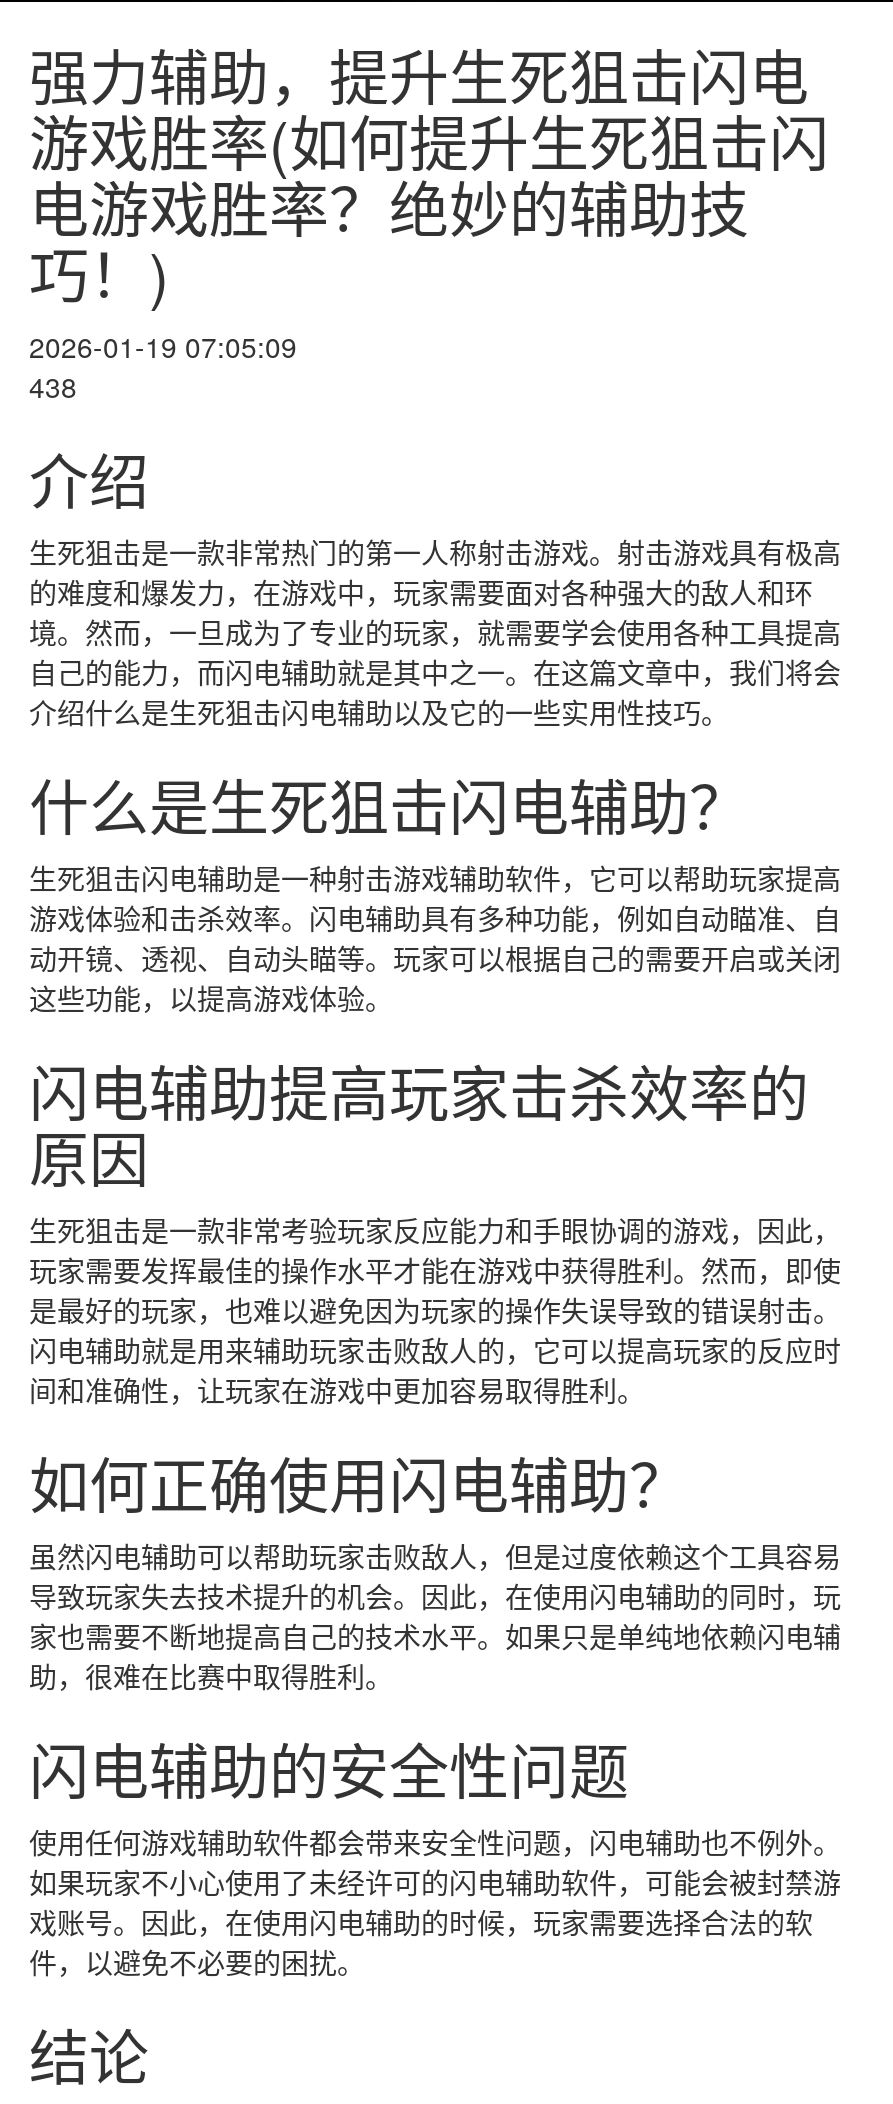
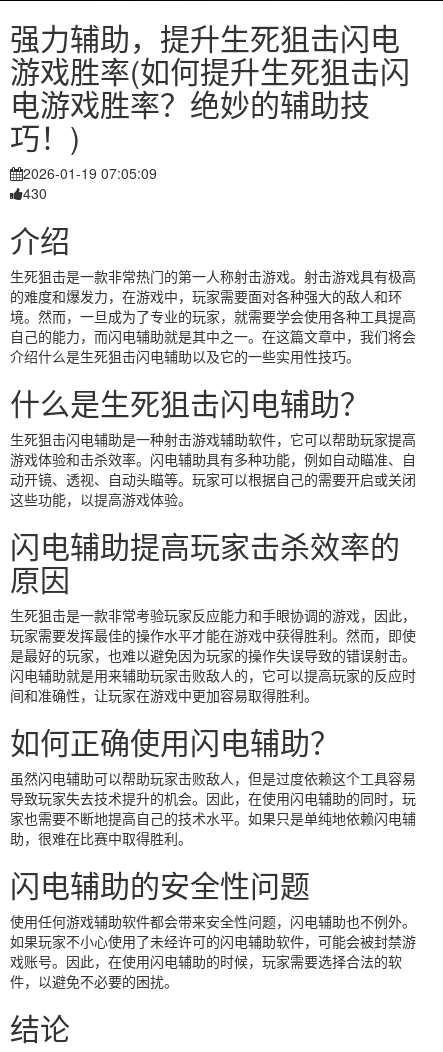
[29,366,77,406] 438 -> [23,183,47,203] 430

